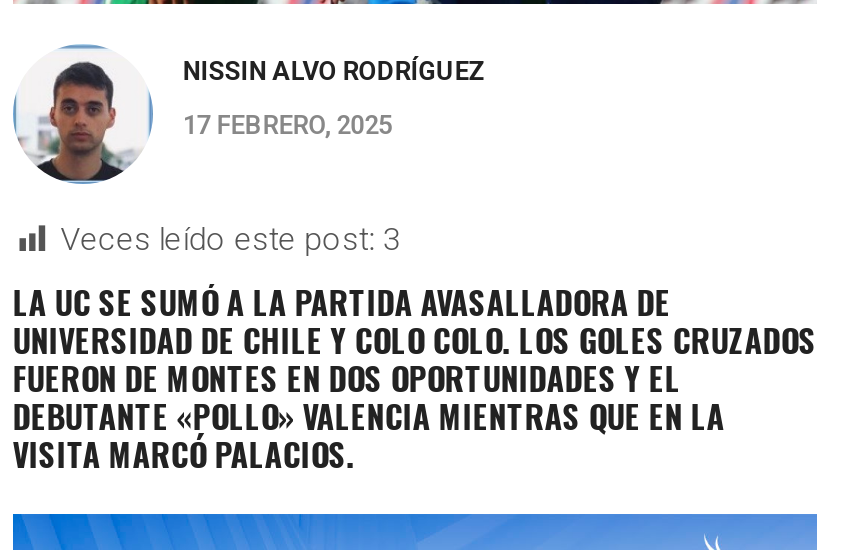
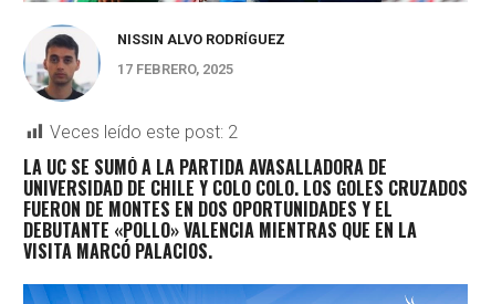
[61,221,401,259] Veces leído este post: 3 -> [50,122,238,143] Veces leído este post: 2

